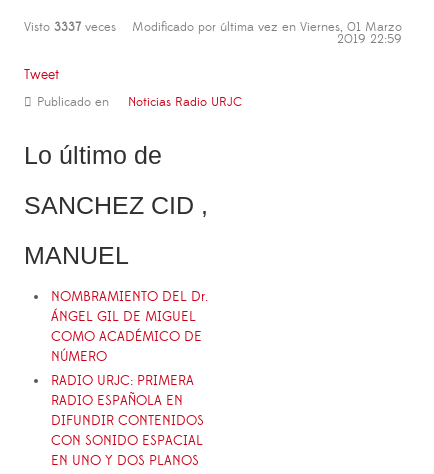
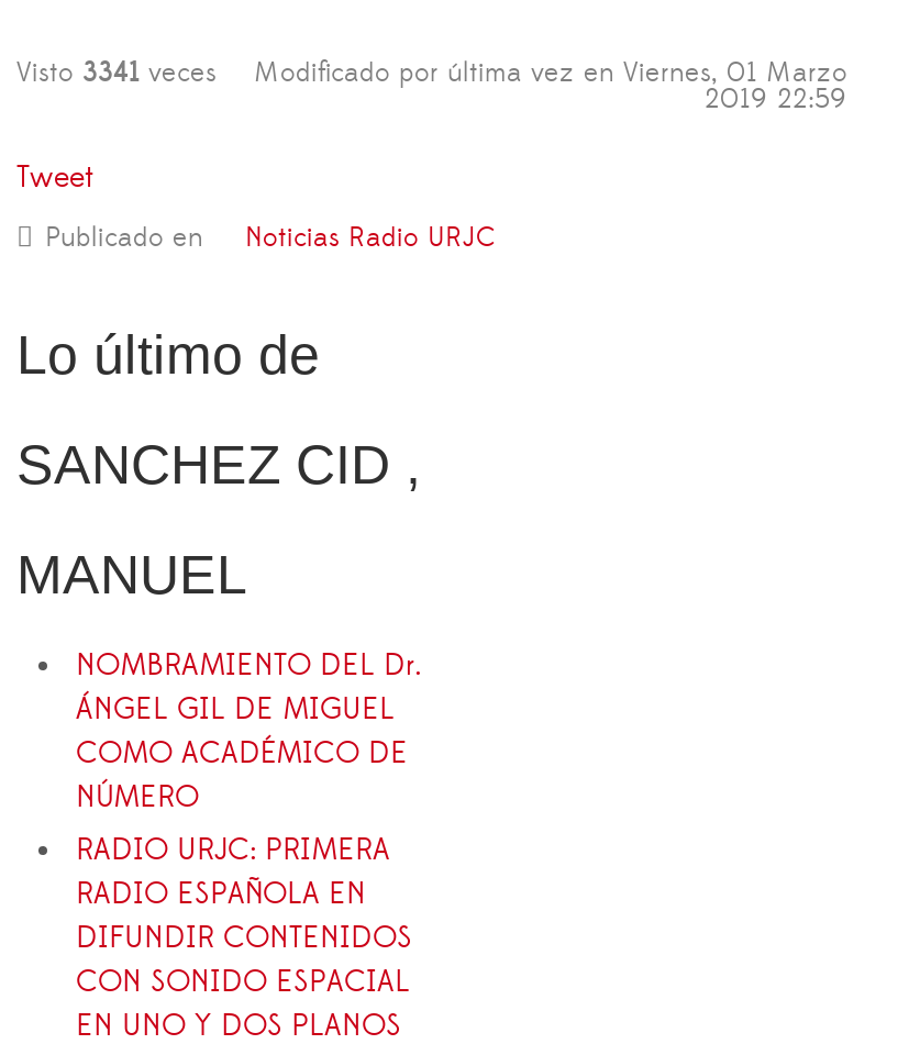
[24,19,116,35] Visto 3337 veces -> [16,55,217,90] Visto 3341 veces

